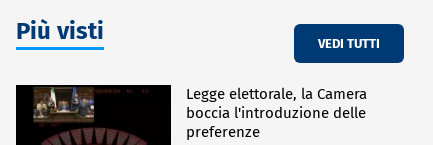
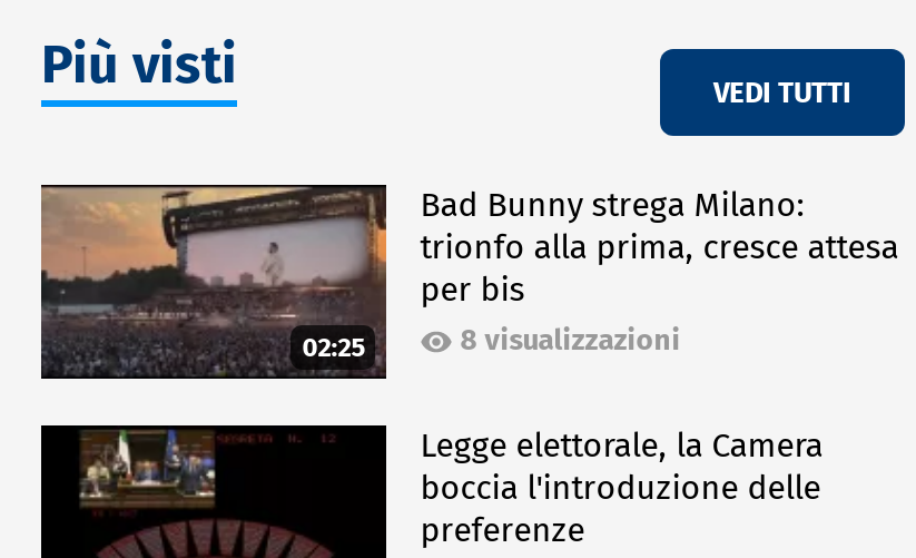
none -> [39,185,388,383] [image] | 02:25
none -> [420,186,899,358] Bad Bunny strega Milano: | trionfo alla prima, cresce attesa | per bis | 8 visualizzazioni

